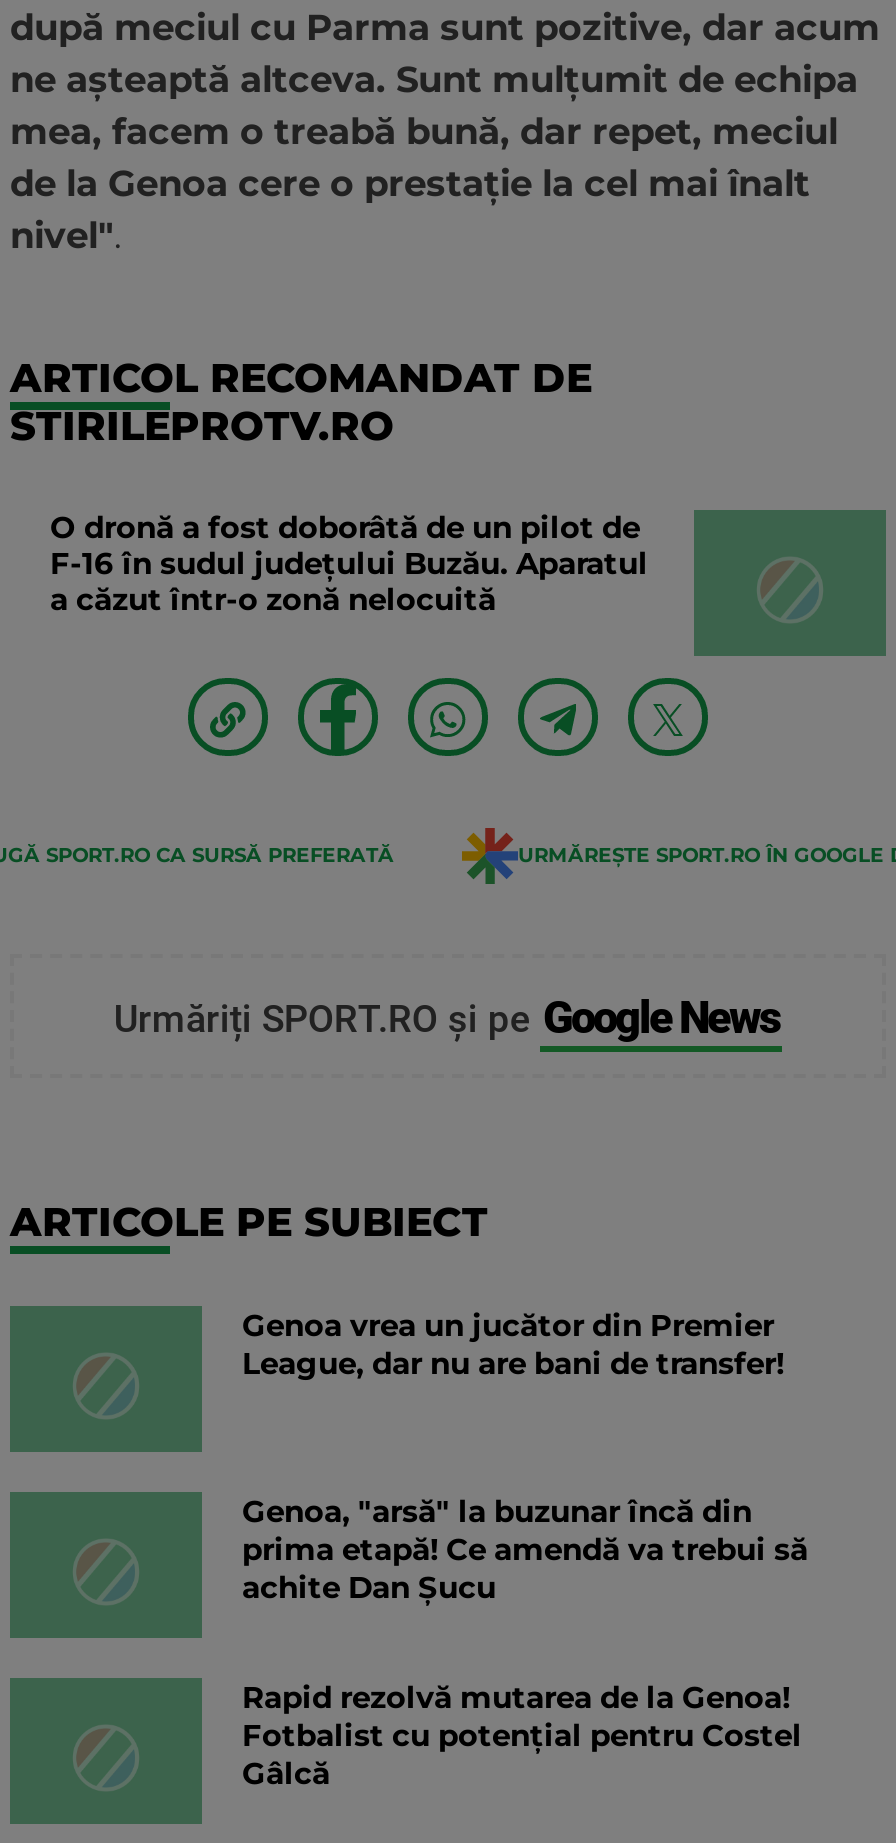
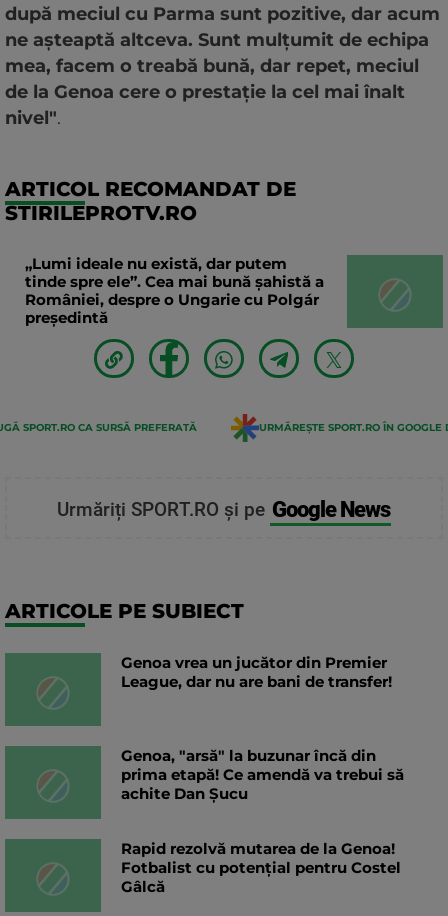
[50,508,648,618] O dronă a fost doborâtă de un pilot de | F-16 în sudul județului Buzău. Aparatul | a căzut într-o zonă nelocuită -> [25,254,324,327] „Lumi ideale nu există, dar putem | tinde spre ele”. Cea mai bună șahistă a | României, despre o Ungarie cu Polgár | președintă

